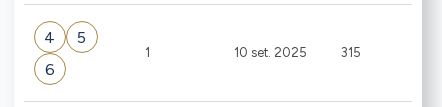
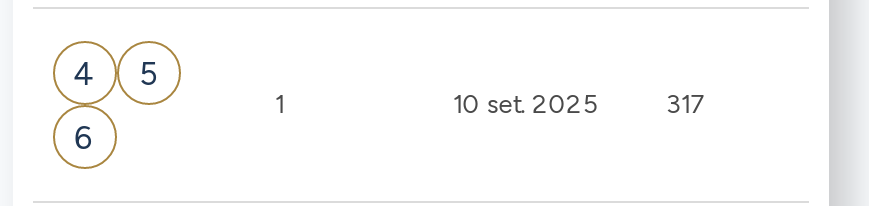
[341,44,361,59] 315 -> [667,88,707,118] 317

